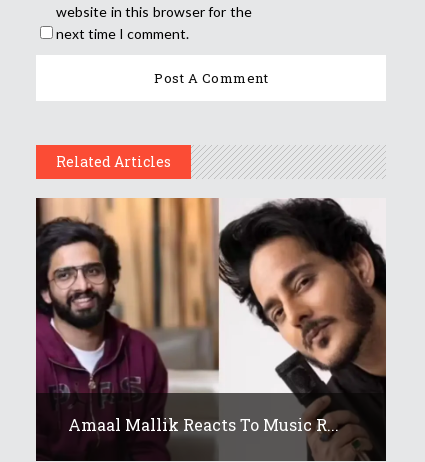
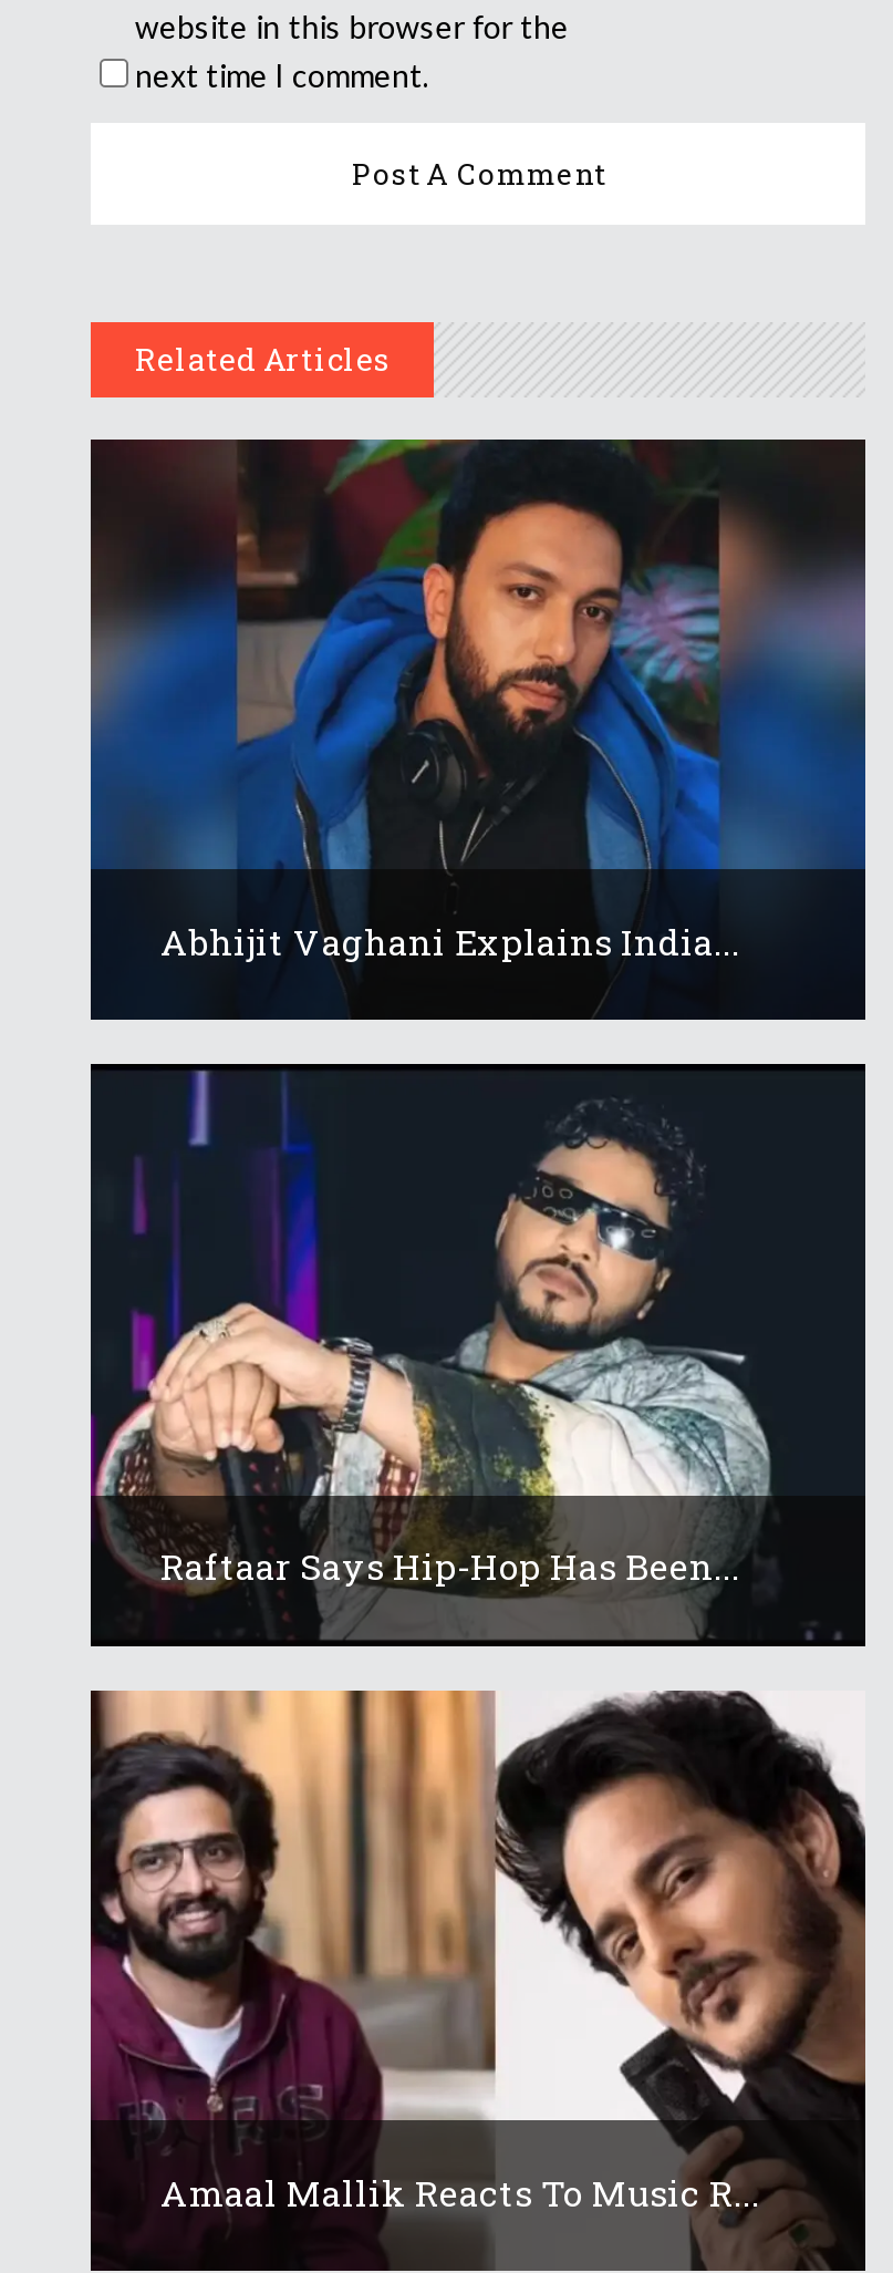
none -> [91,436,868,1023] [image] | Abhijit Vaghani Explains India...
none -> [91,1061,865,1650] [image] | Raftaar Says Hip-Hop Has Been...

